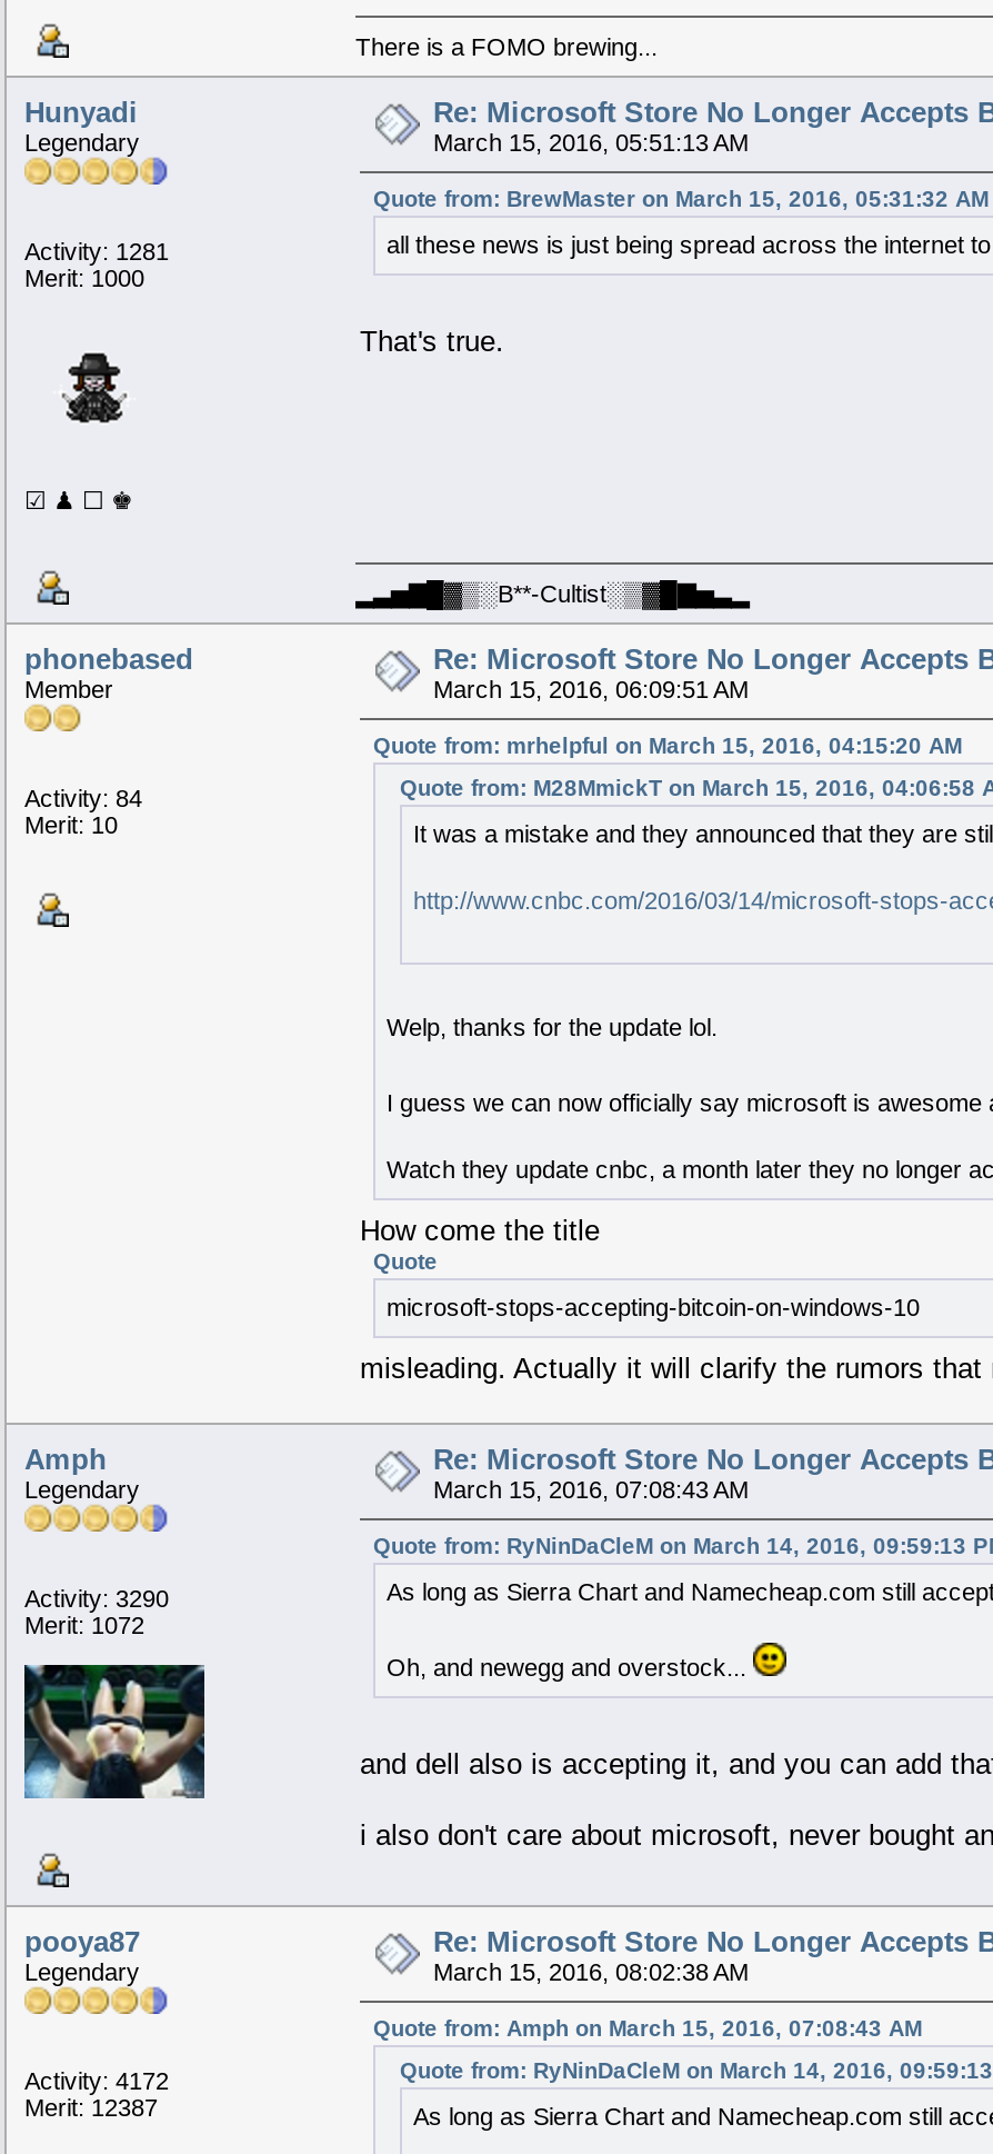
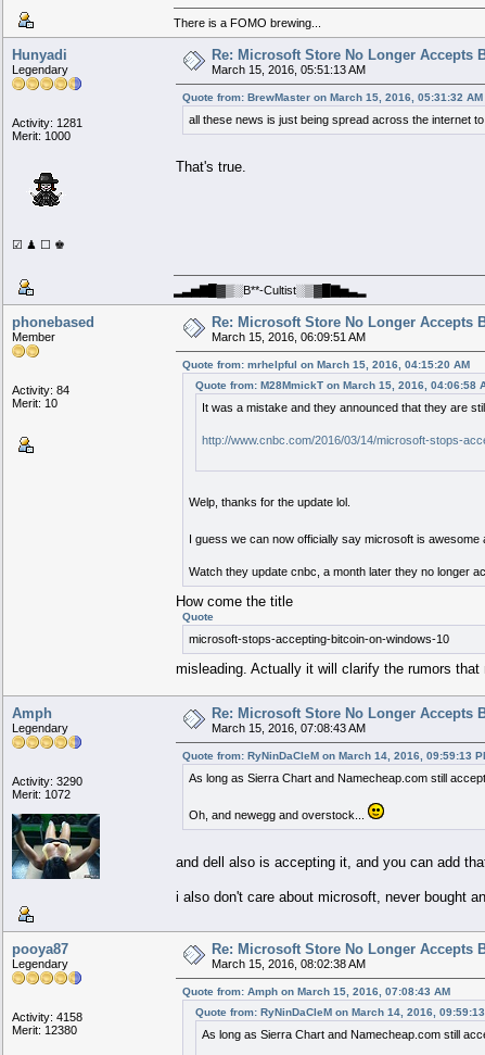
[24,2067,169,2093] Activity: 4172 -> [12,1010,82,1023] Activity: 4158
[24,2093,158,2120] Merit: 12387 -> [12,1023,77,1036] Merit: 12380

